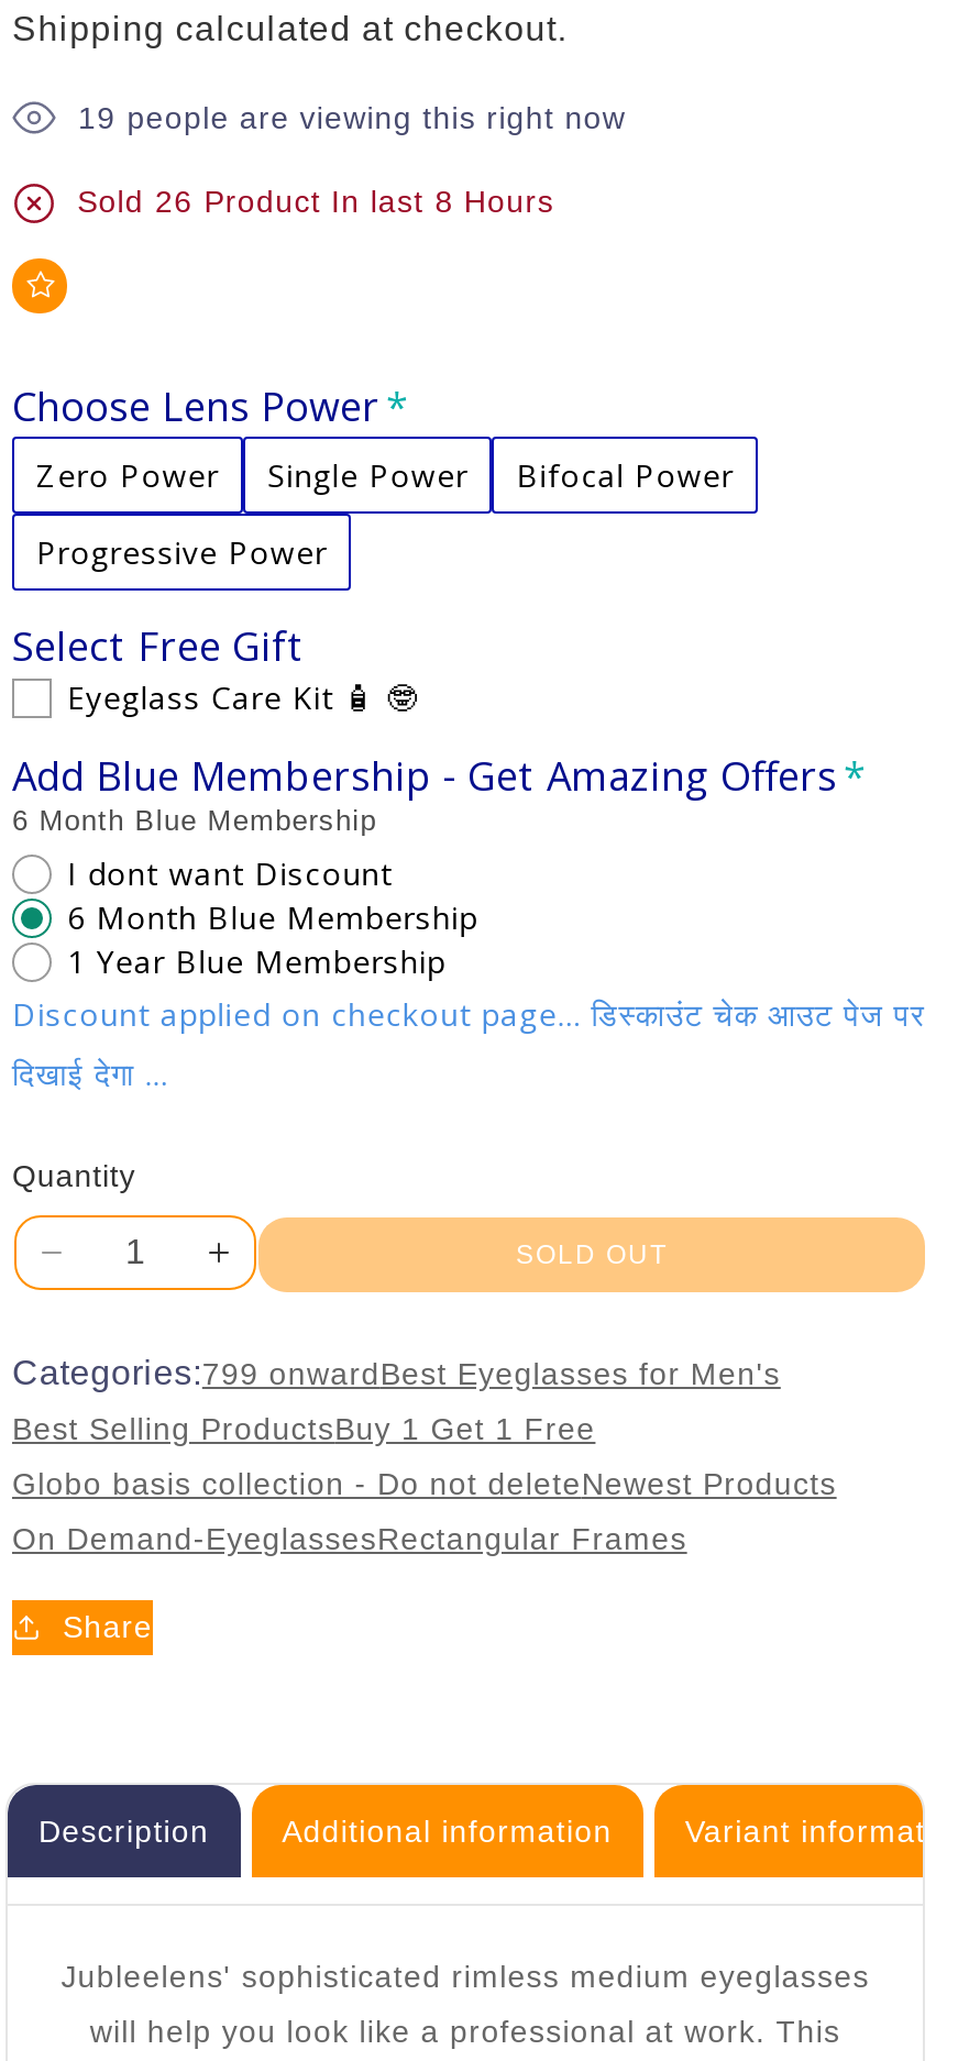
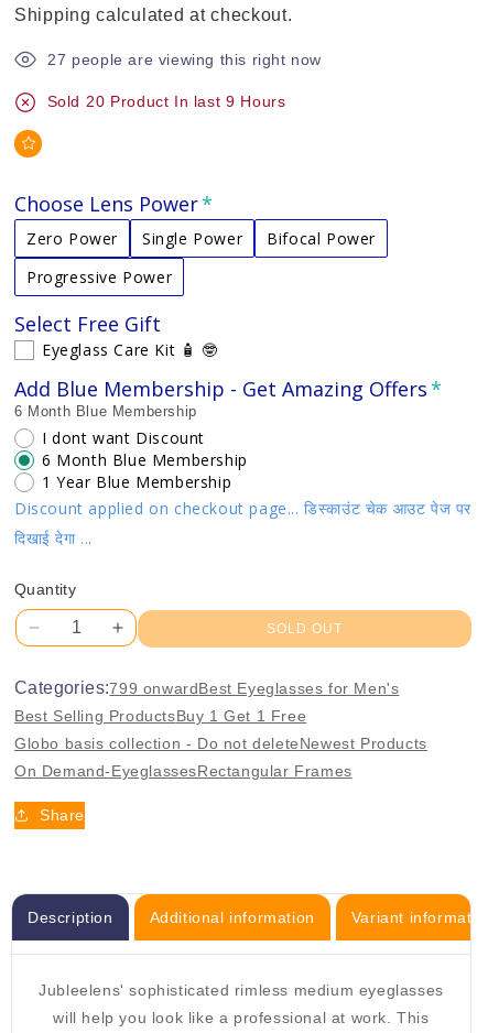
[78,99,626,135] 19 people are viewing this right now -> [47,50,322,68] 27 people are viewing this right now
[77,183,554,218] Sold 26 Product In last 8 Hours -> [47,92,286,110] Sold 20 Product In last 9 Hours

